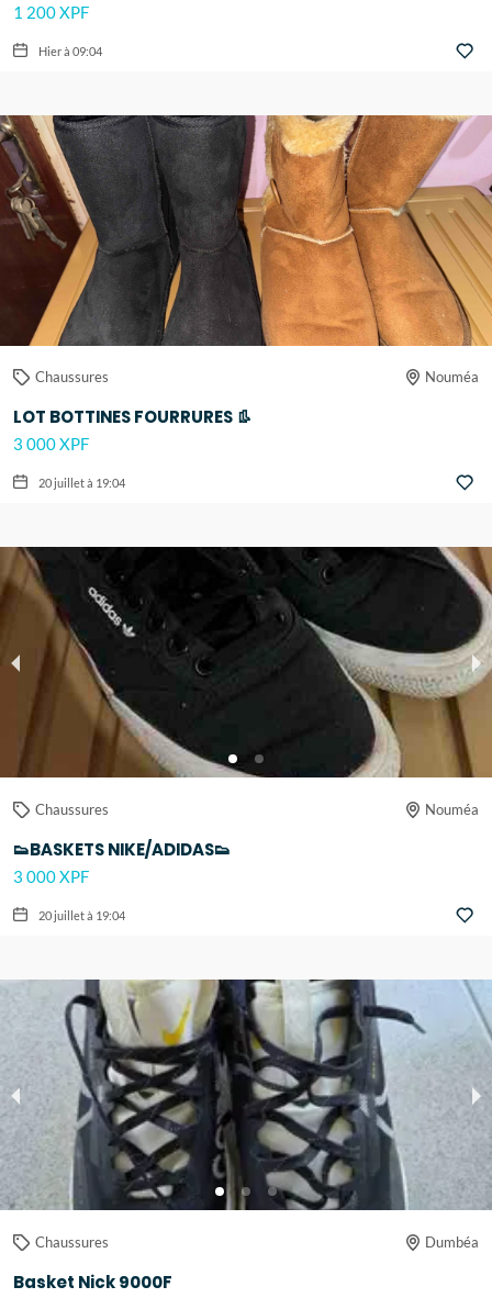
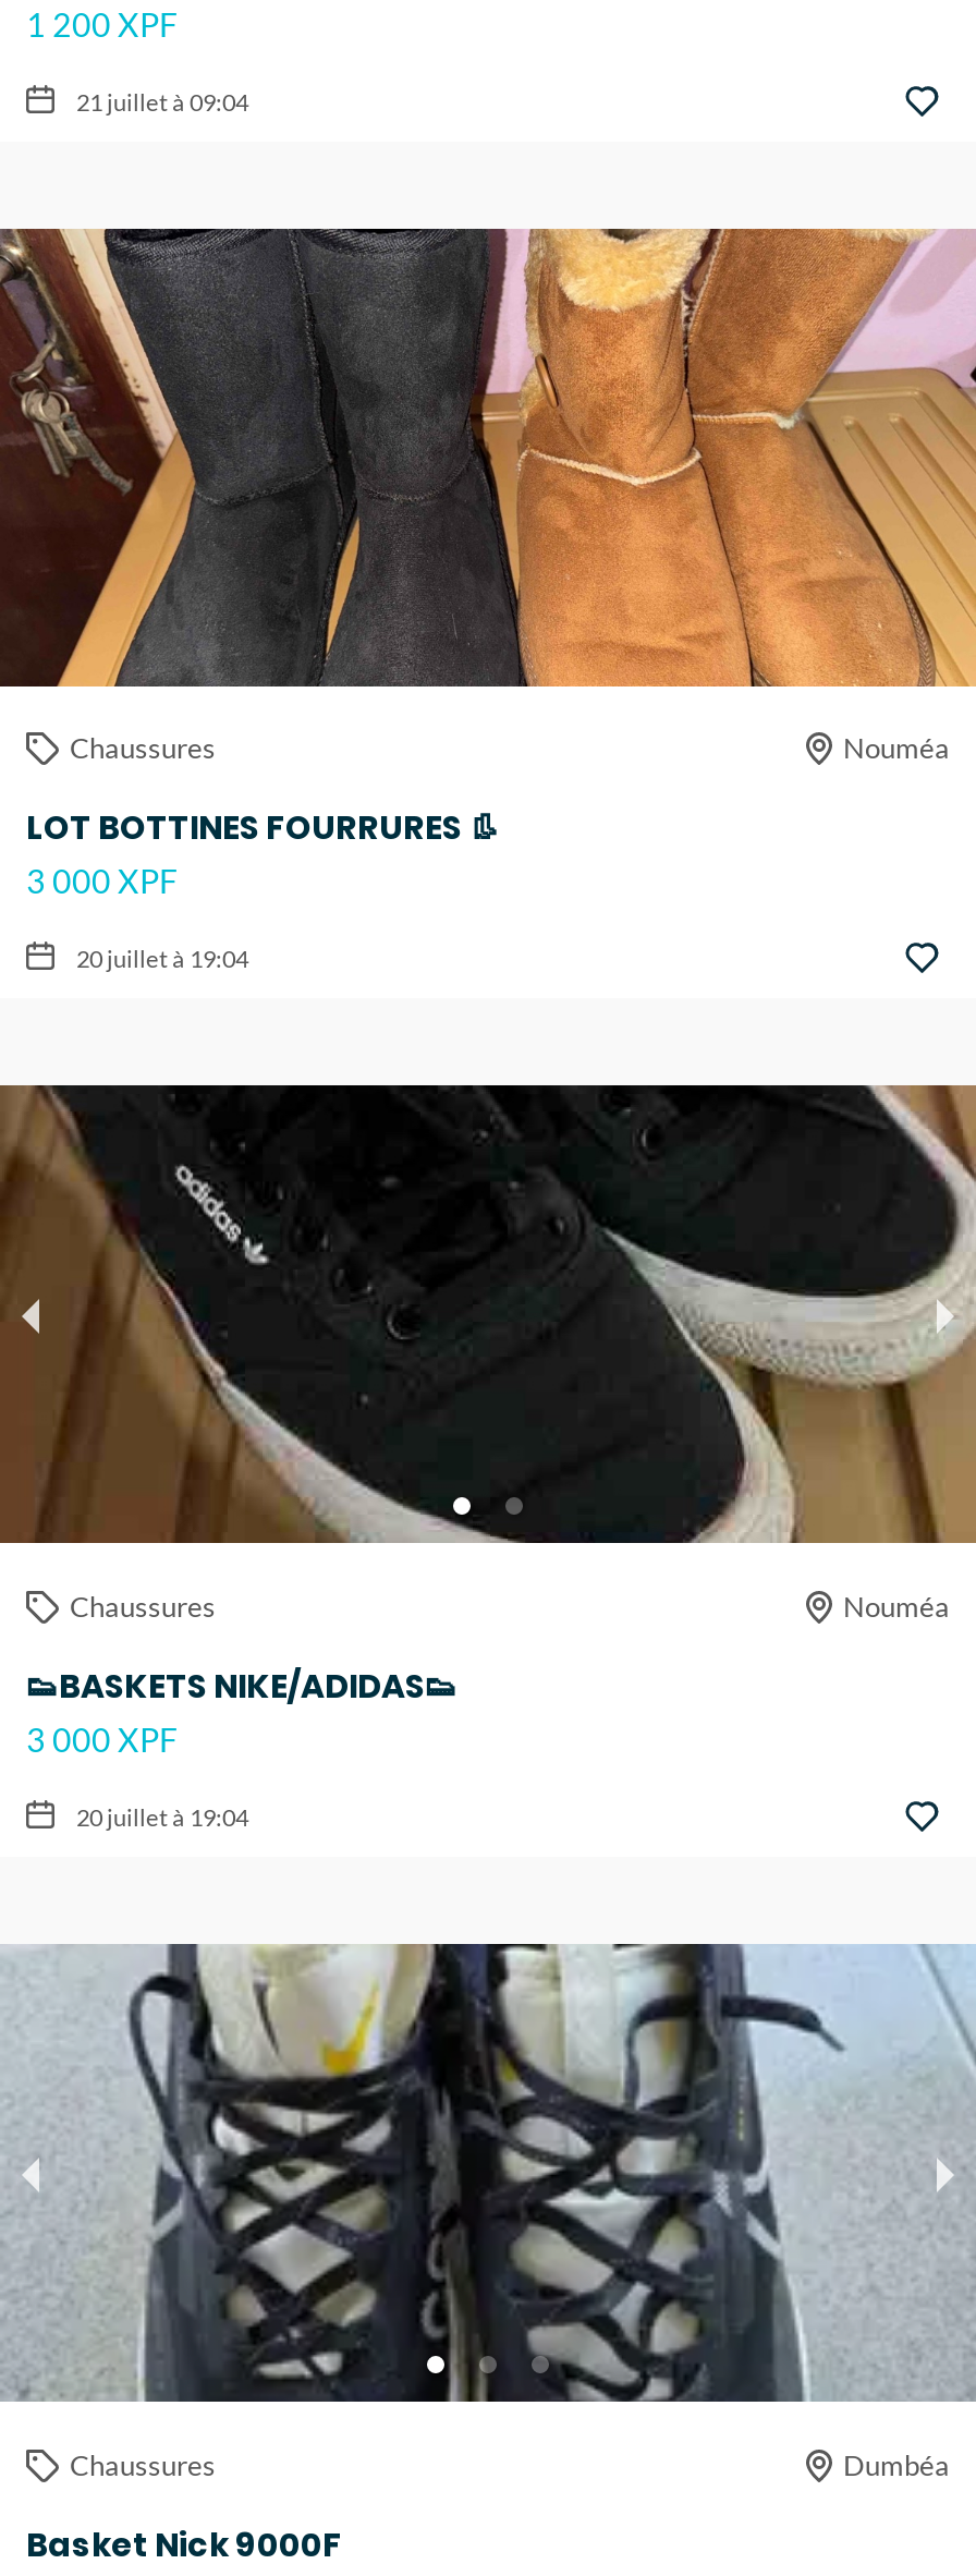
[38,44,102,58] Hier à 09:04 -> [76,87,248,115] 21 juillet à 09:04

